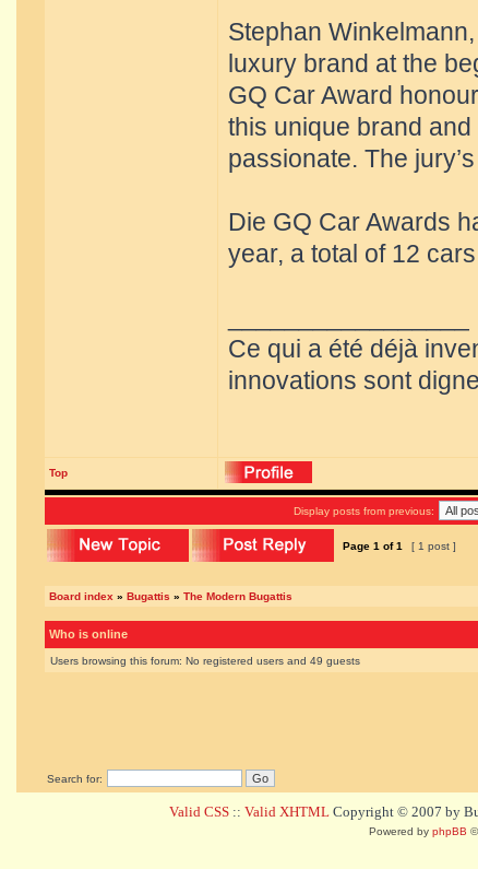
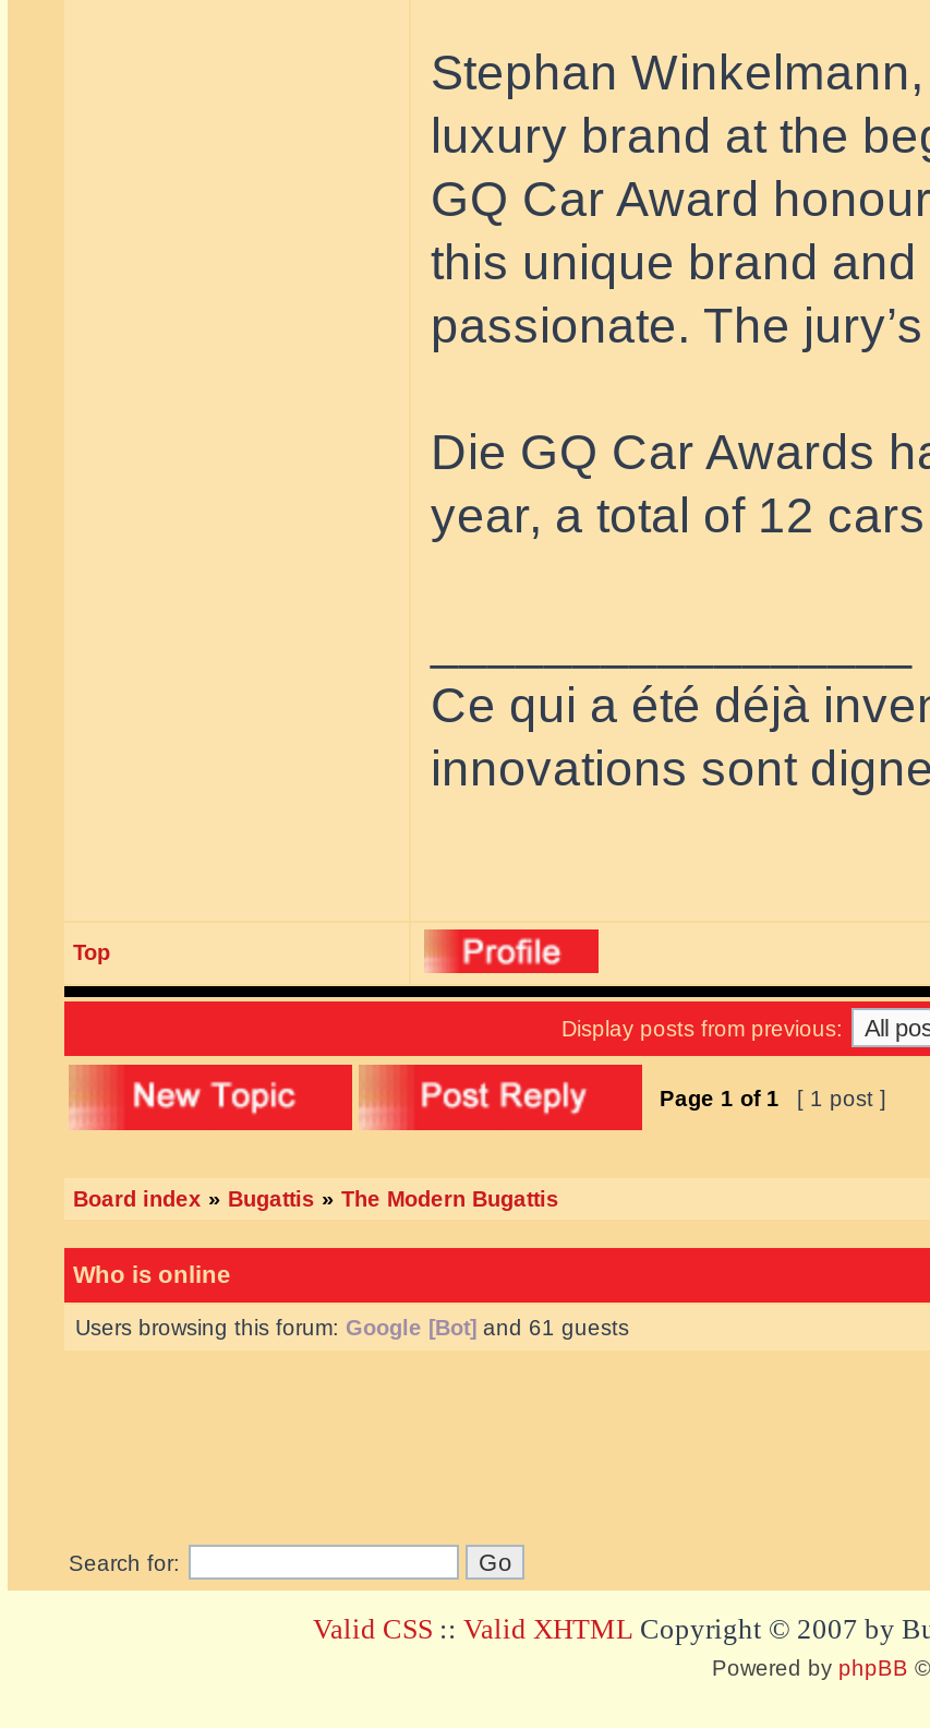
[50,655,360,667] Users browsing this forum: No registered users and 49 guests -> [75,1316,629,1340] Users browsing this forum: Google [Bot] and 61 guests

